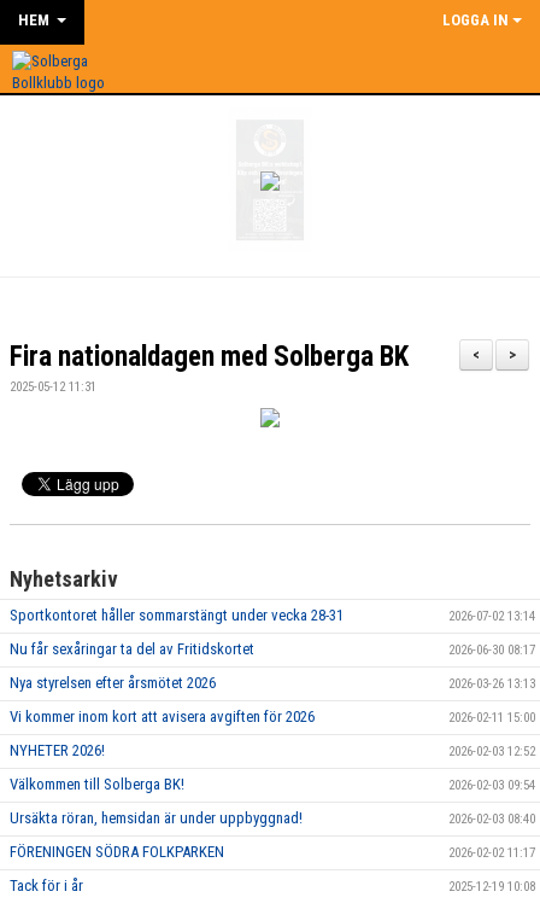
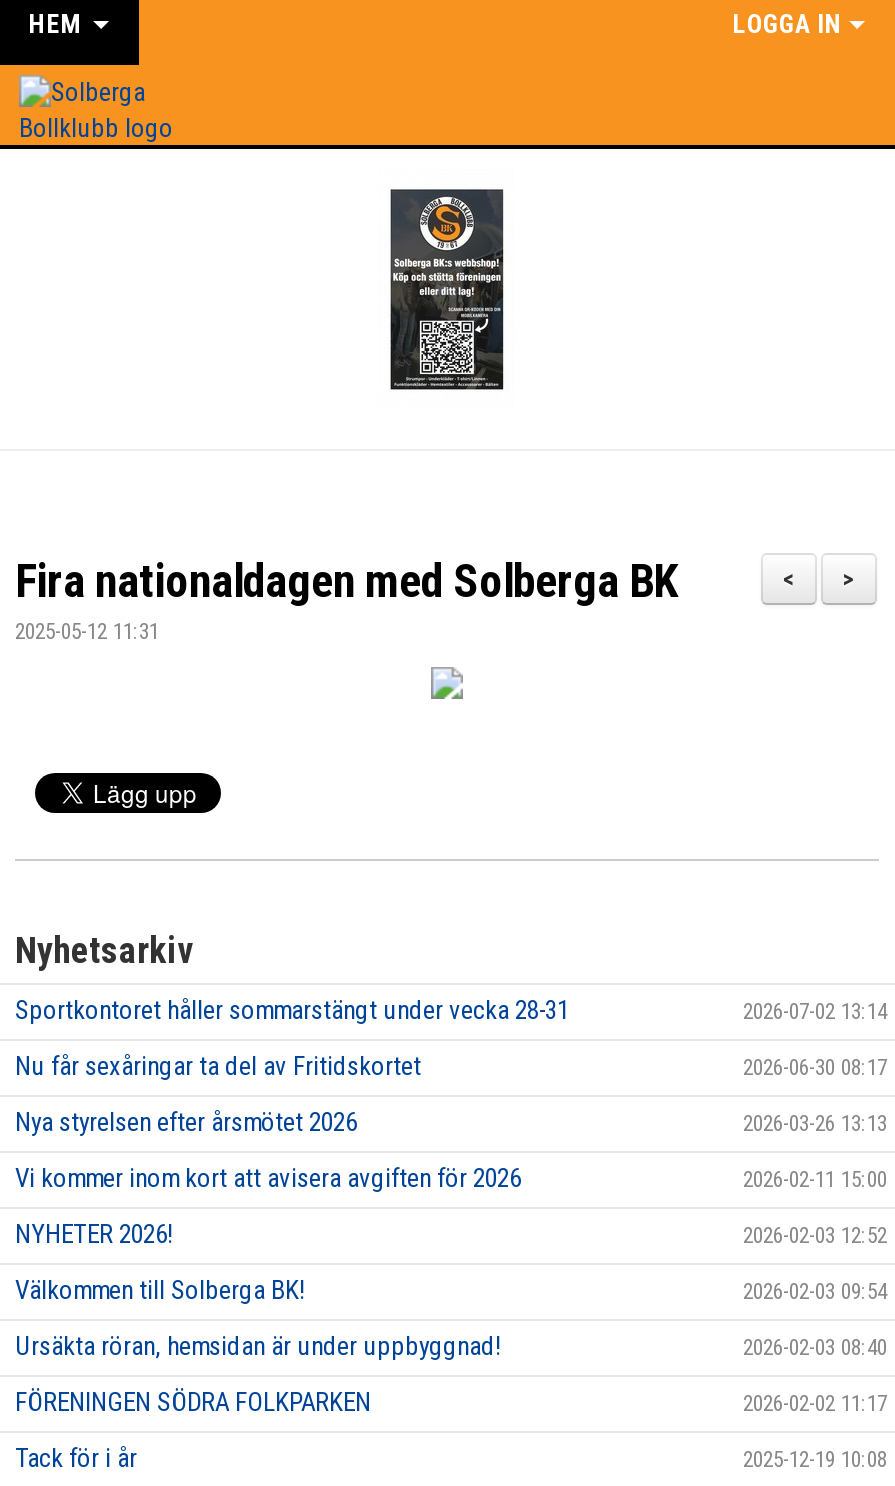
none -> [389,187,505,391] [image]

